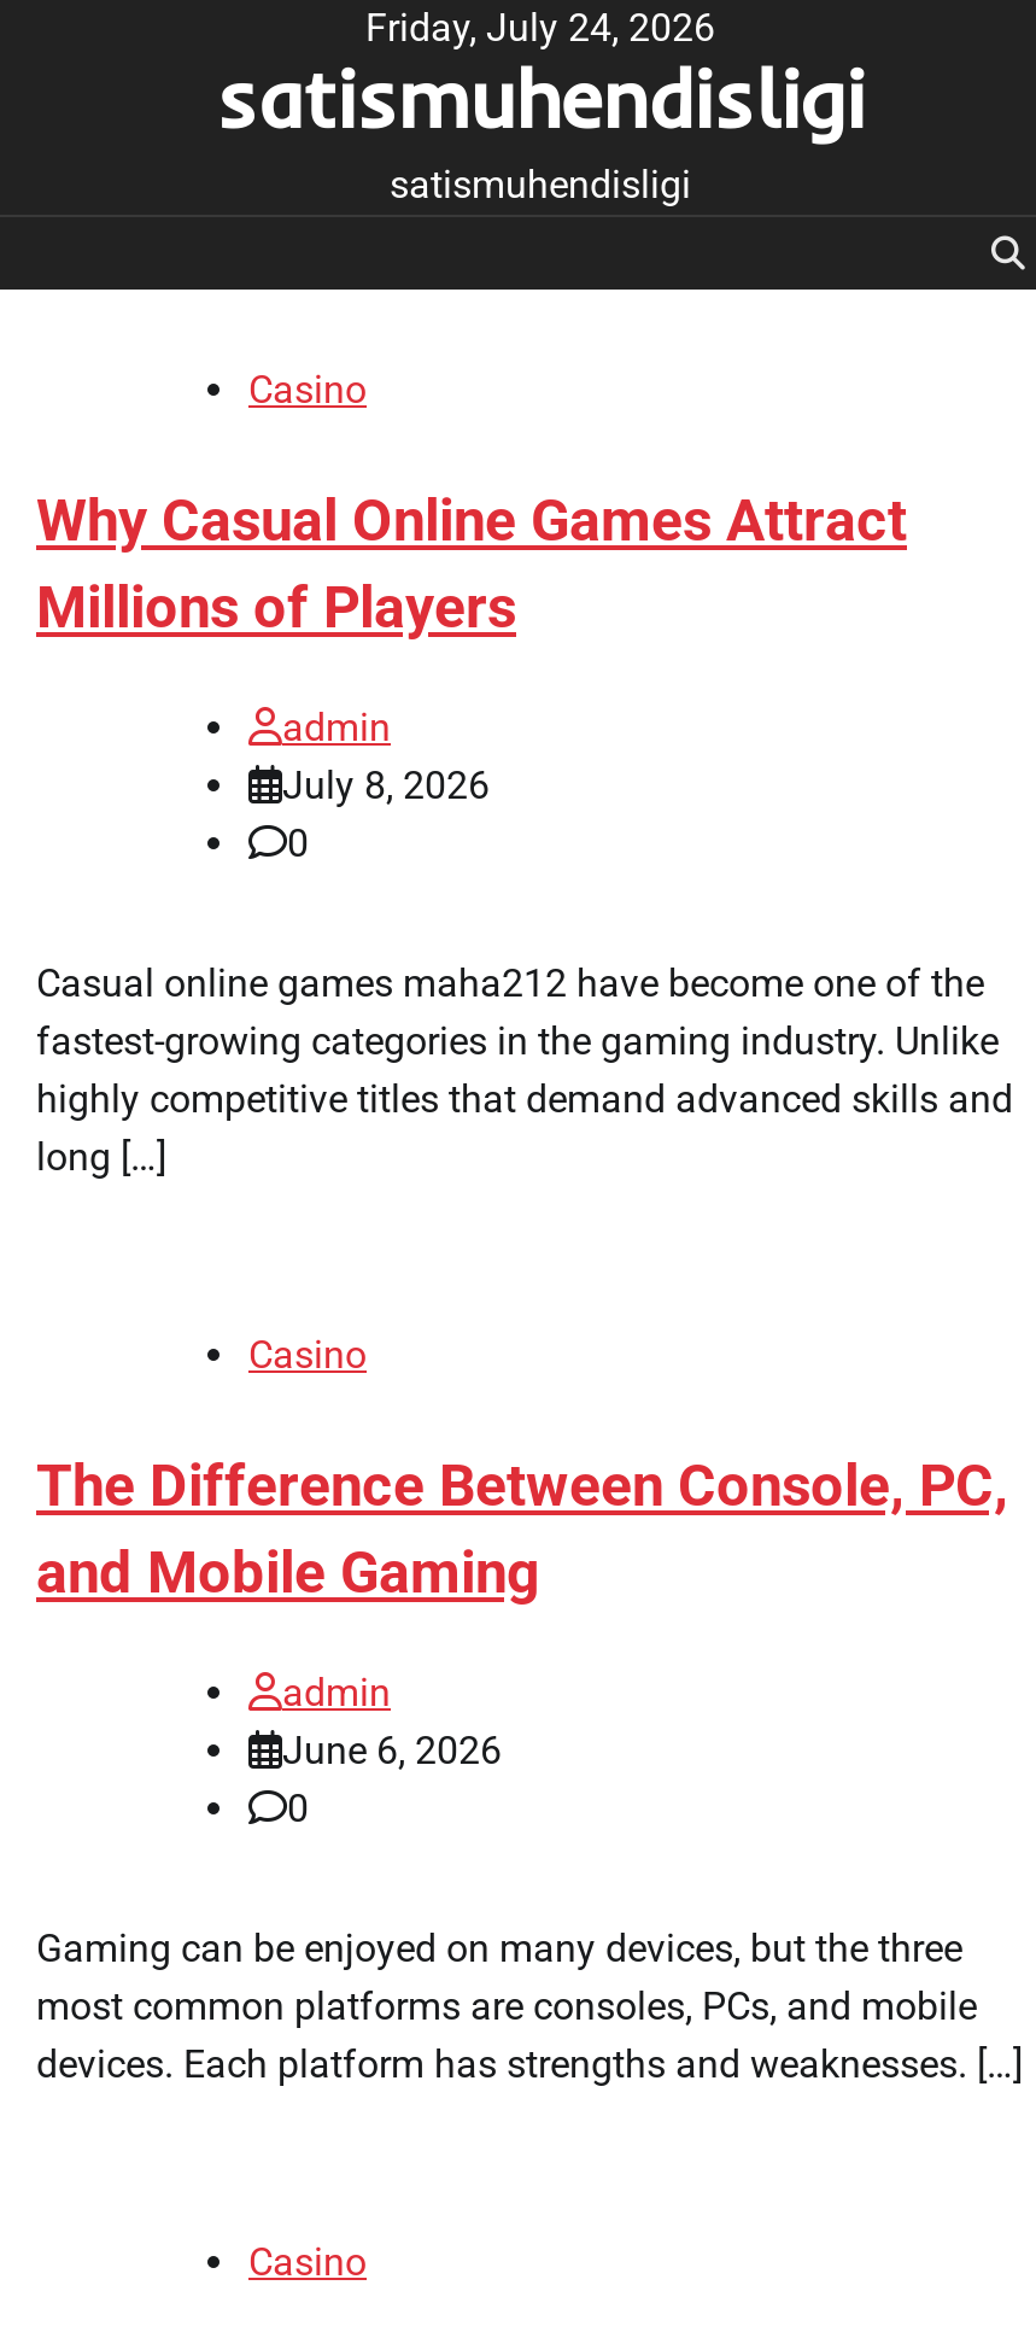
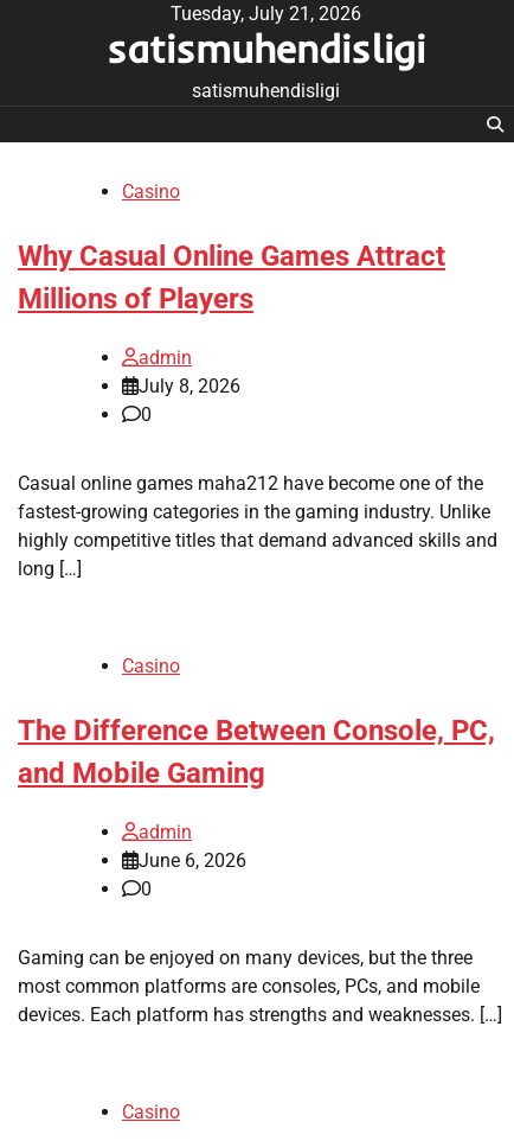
[365,5,715,51] Friday, July 24, 2026 -> [170,2,361,25] Tuesday, July 21, 2026

